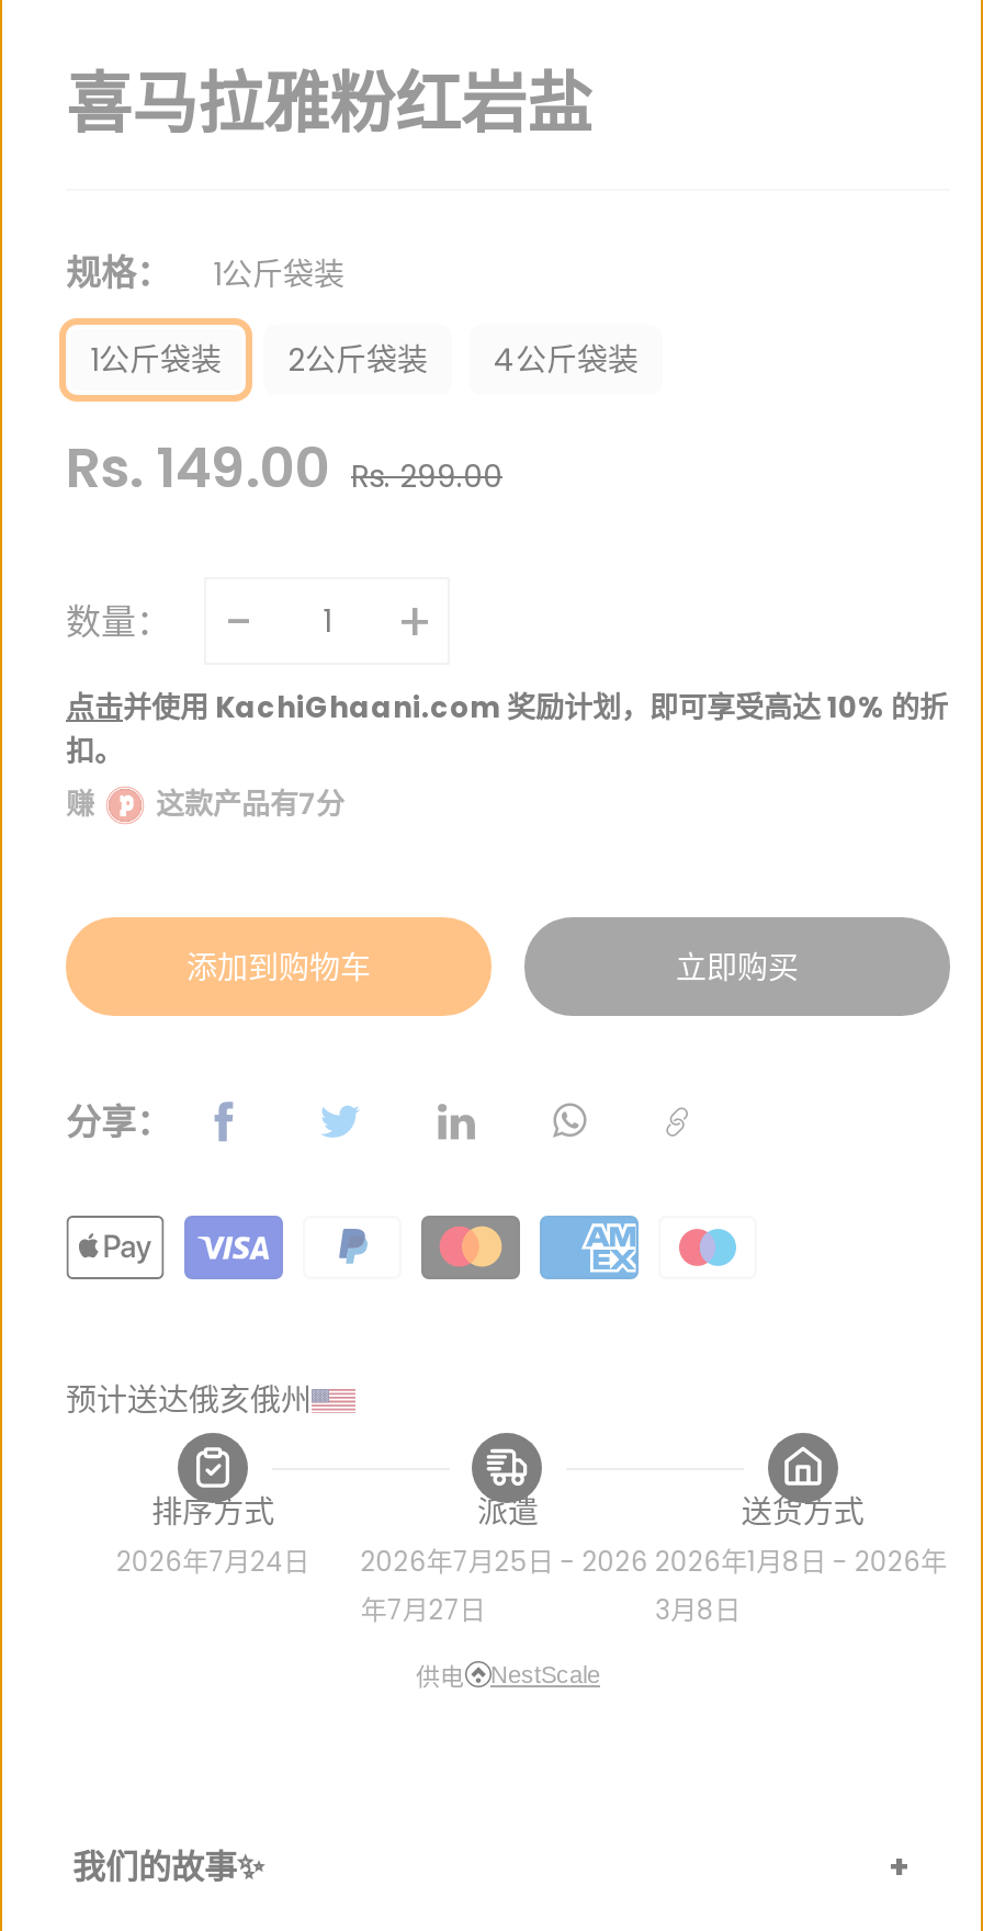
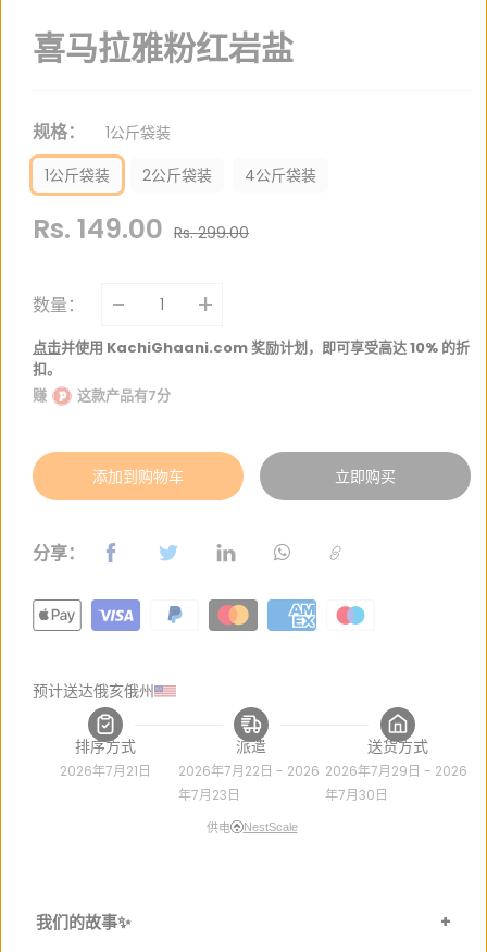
[117,1542,310,1579] 2026年7月24日 -> [60,761,151,780] 2026年7月21日
[361,1542,648,1579] 2026年7月25日 - 2026 -> [179,761,320,780] 2026年7月22日 - 2026
[655,1542,947,1627] 2026年1月8日 - 2026年 | 3月8日 -> [325,761,467,804] 2026年7月29日 - 2026 | 年7月30日
[361,1590,486,1627] 年7月27日 -> [179,785,241,804] 年7月23日

